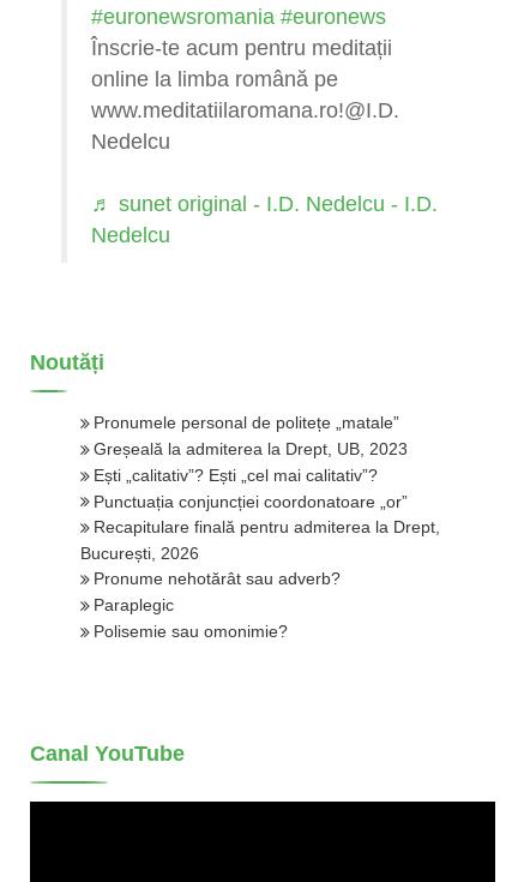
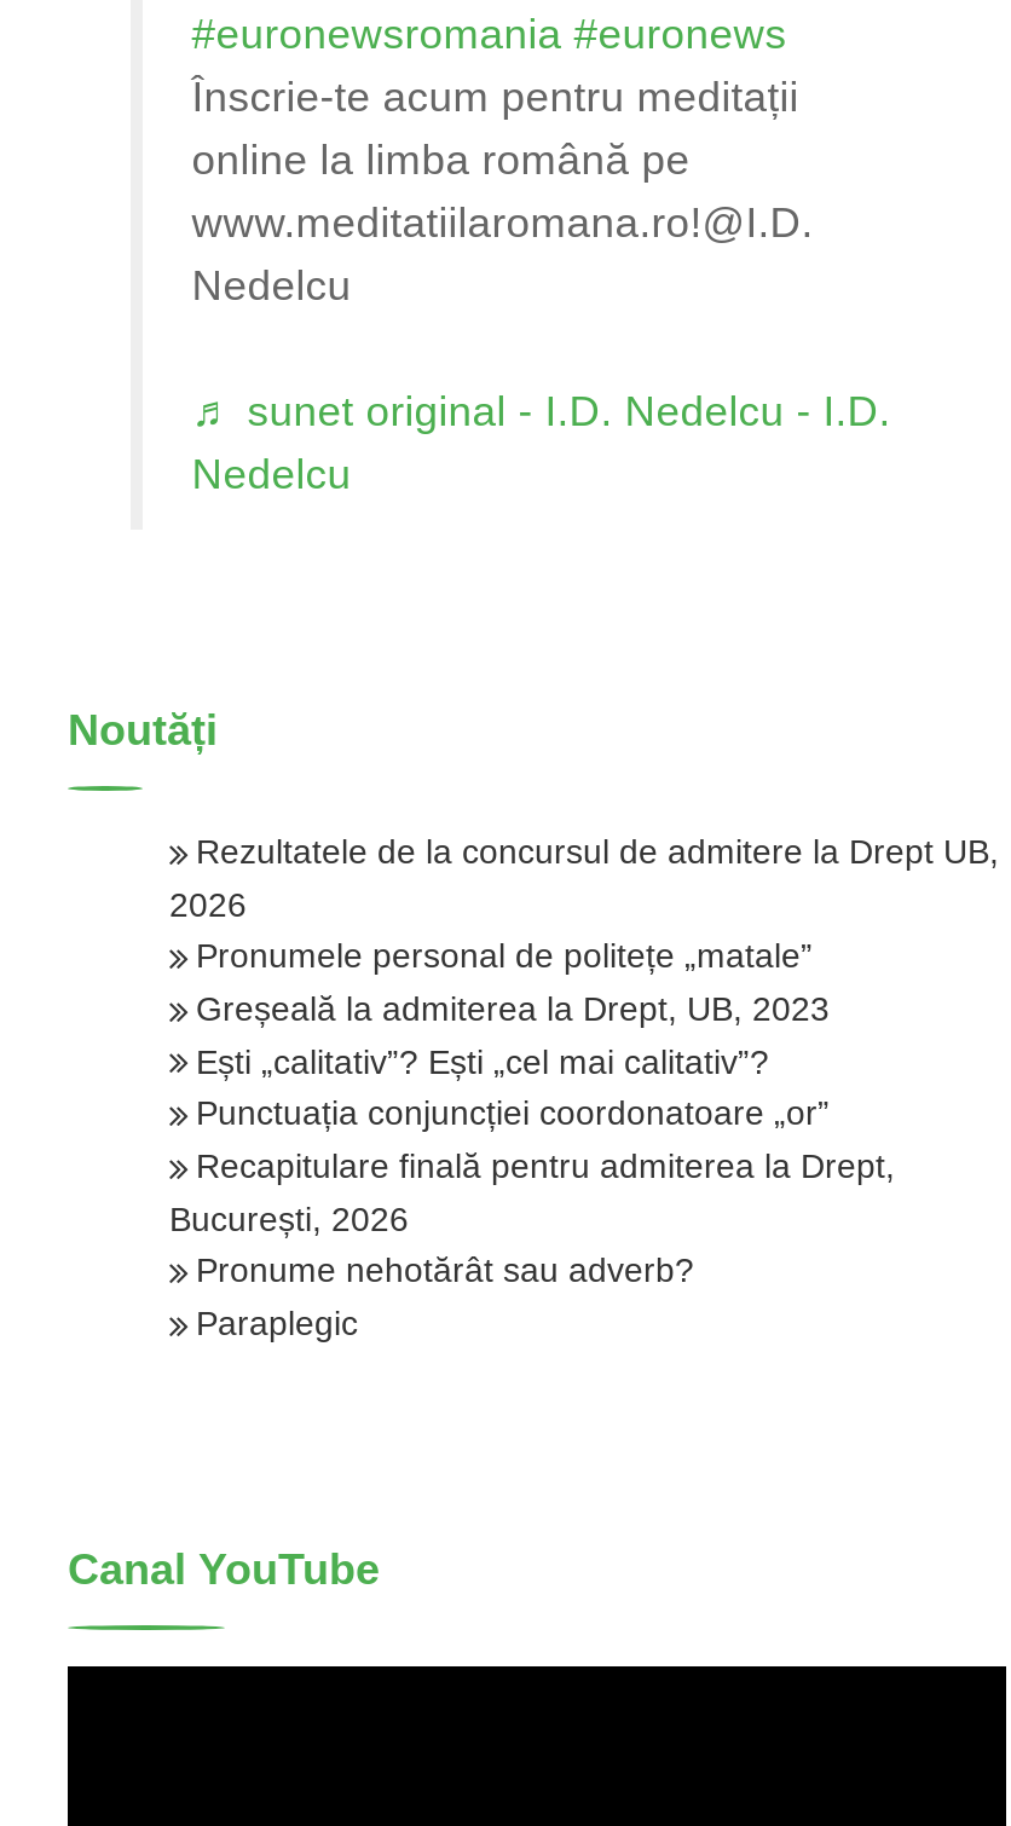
none -> [169,832,999,924] Rezultatele de la concursul de admitere la Drept UB, | 2026
moved [80,413,440,614] -> [169,936,895,1342]: Pronumele personal de politețe „matale” | Greșeală la admiterea la Drept, UB, 2023 | Ești „calitativ”? Ești „cel mai calitativ”? | Punctuația conjuncției coordonatoare „or” | Recapitulare finală pentru admiterea la Drept, | București, 2026 | Pronume nehotărât sau adverb? | Paraplegic
[94,621,288,640] Polisemie sau omonimie? -> none

